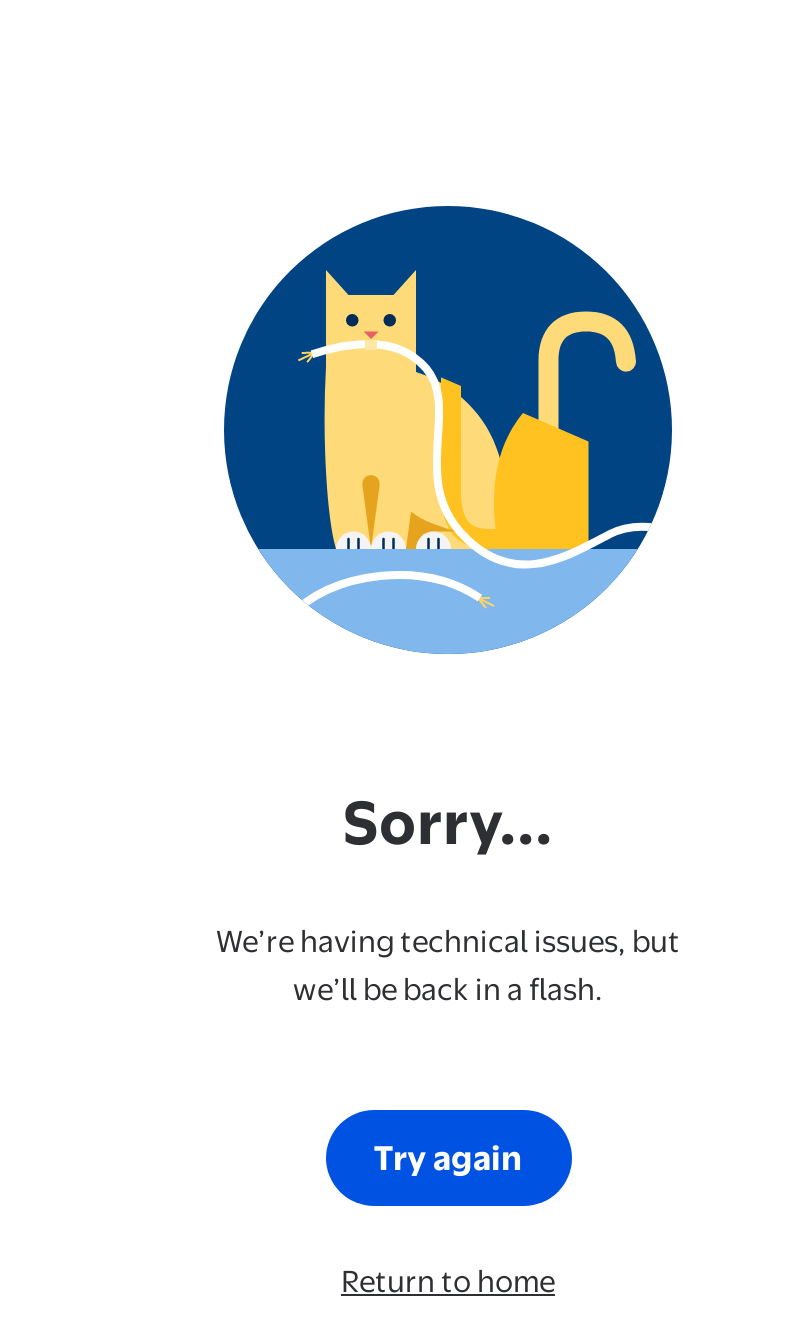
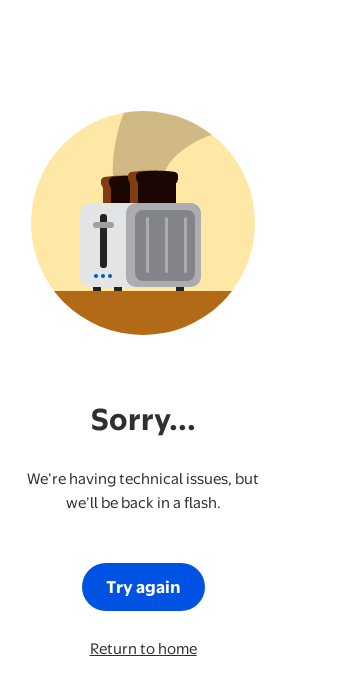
[222,204,674,656] [image] -> [31,111,255,336] [image]

